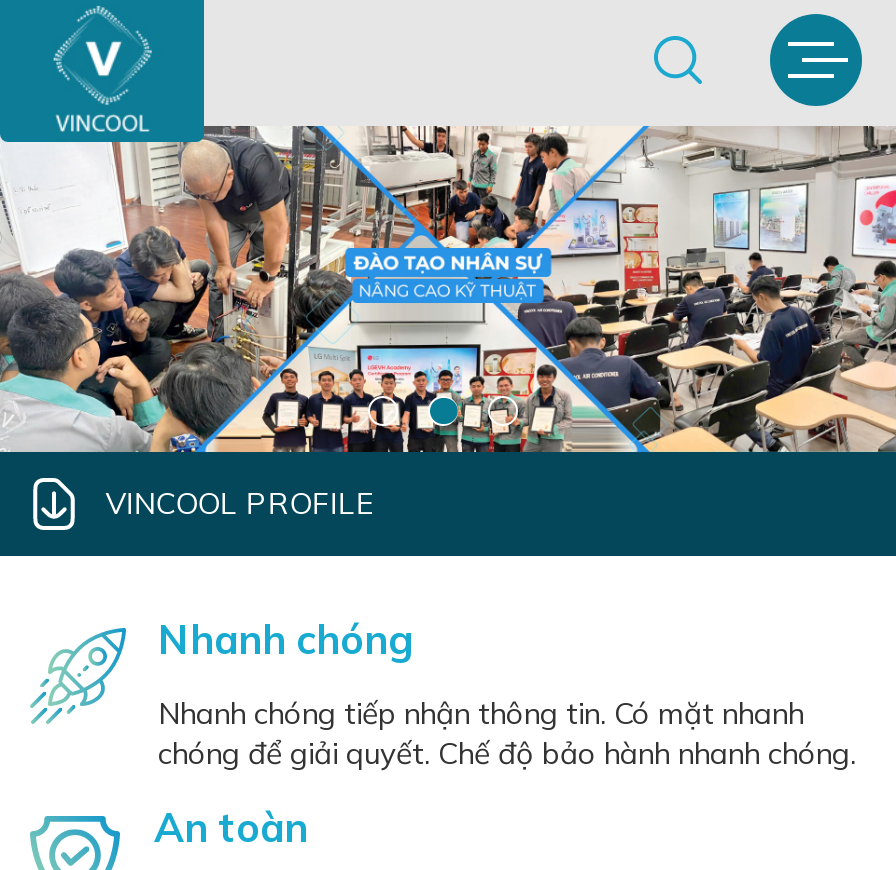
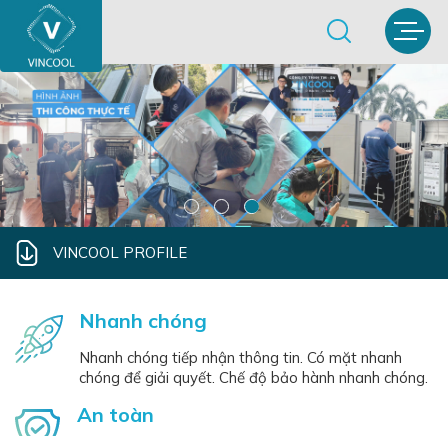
[6,124,890,454] [image] -> [3,63,445,228] [image]

